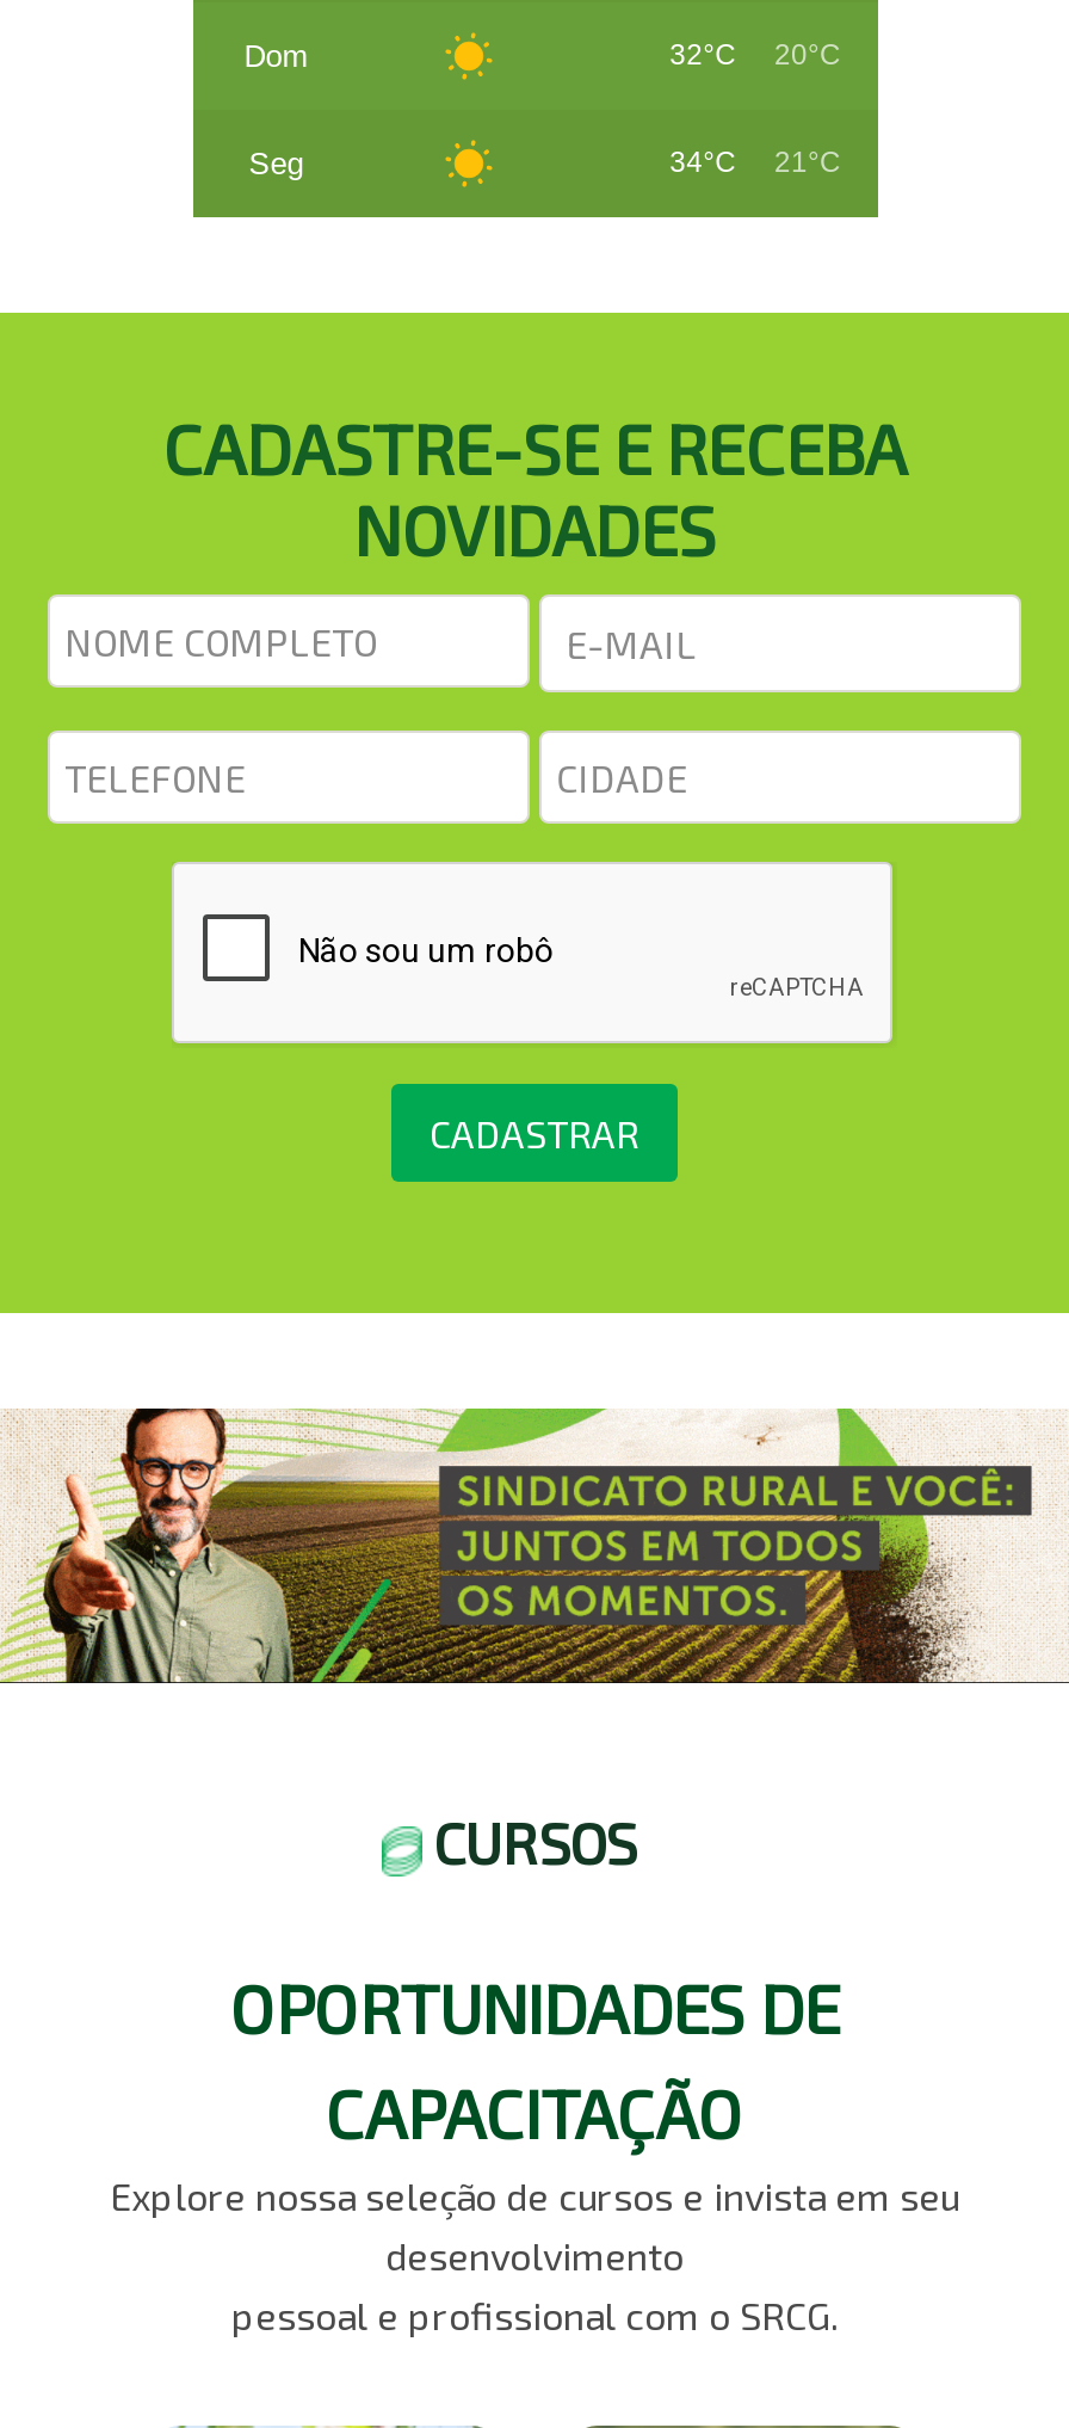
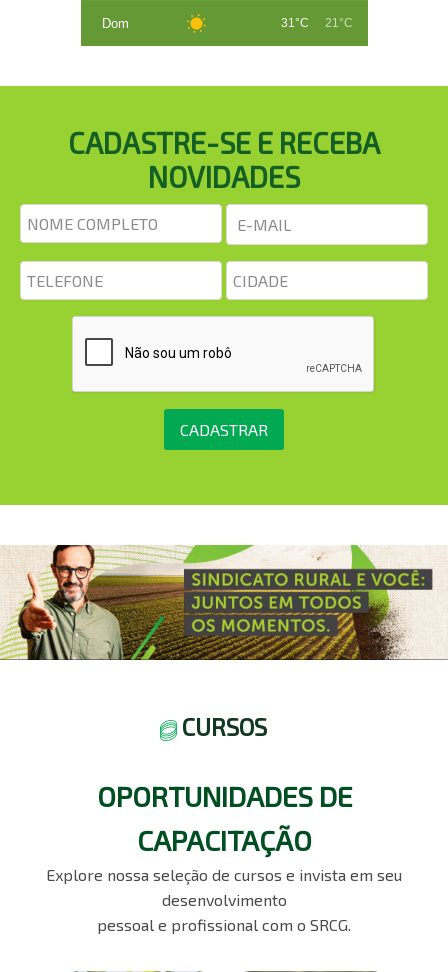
[249,39,841,181] 32°C | 20°C | Seg | 34°C -> [281,16,309,30] 31°C

